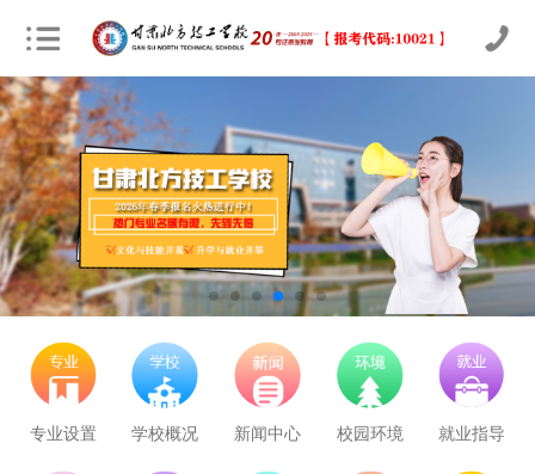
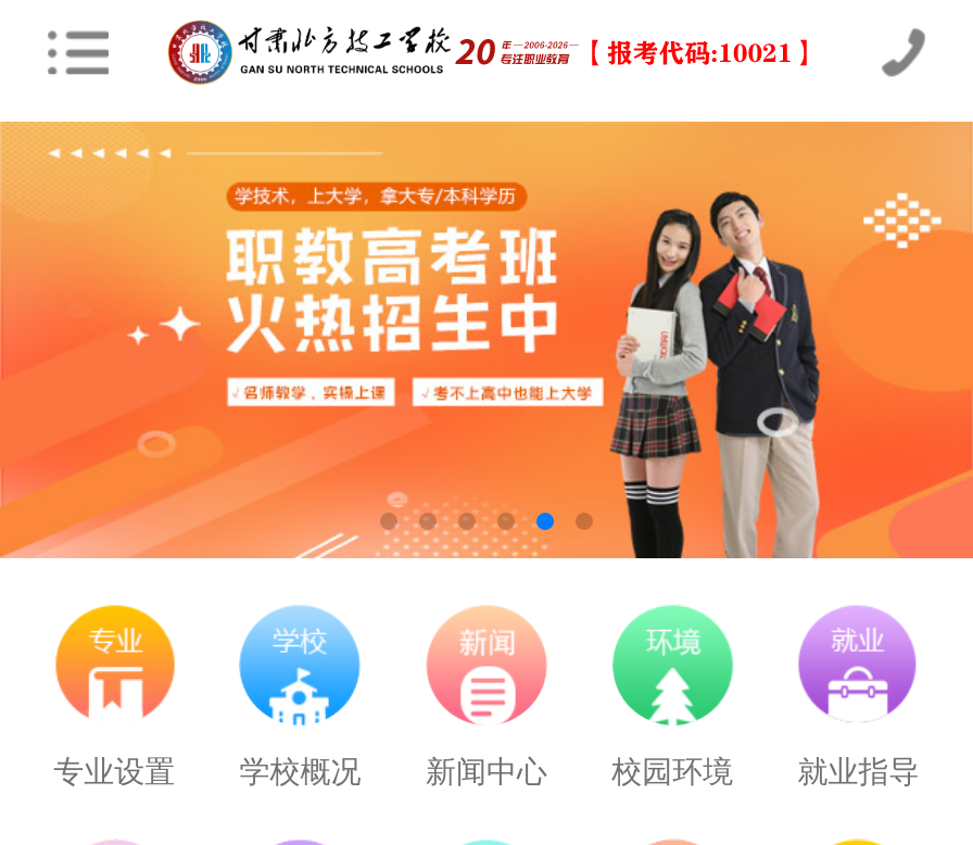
[4,75,531,318] [image] -> [7,119,966,560] [image]

